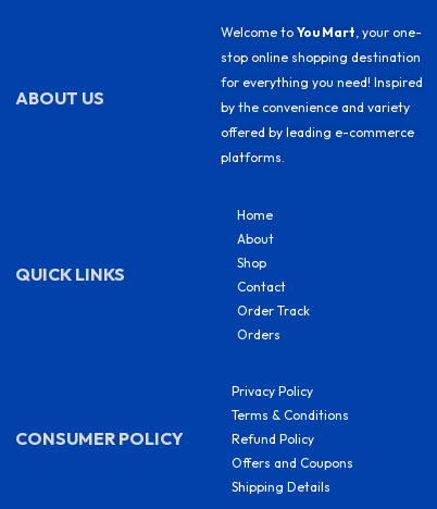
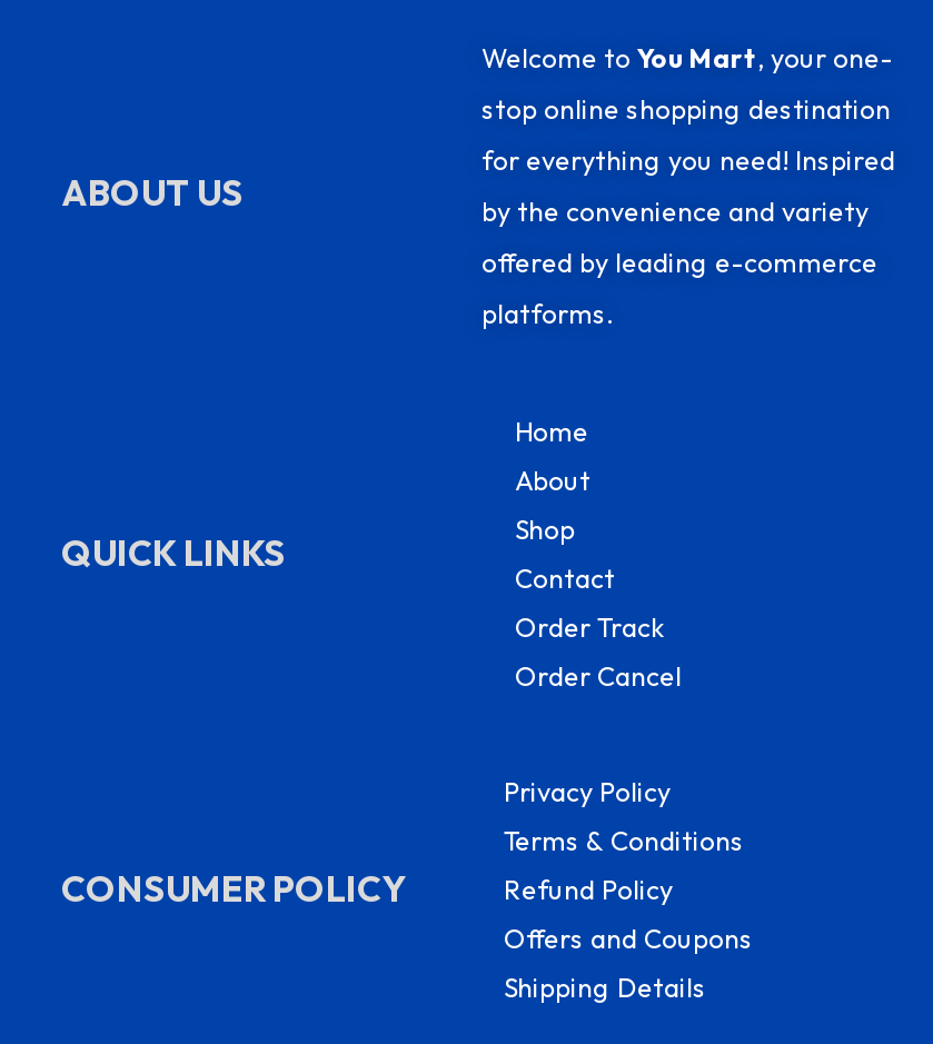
[237,326,280,342] Orders -> [515,658,682,692] Order Cancel

